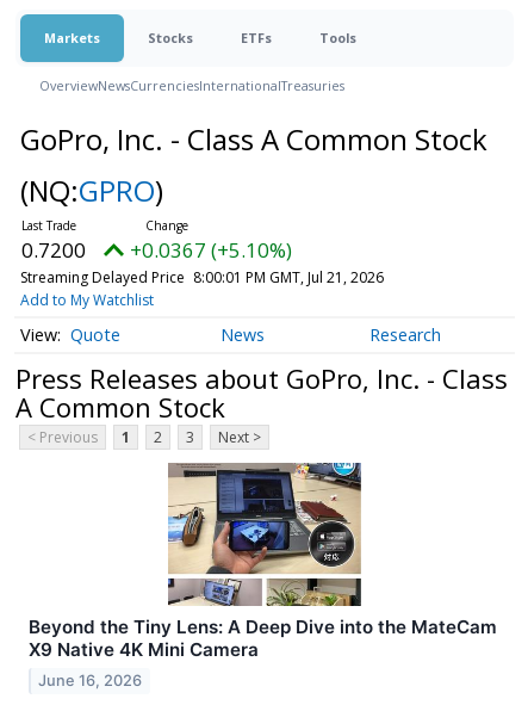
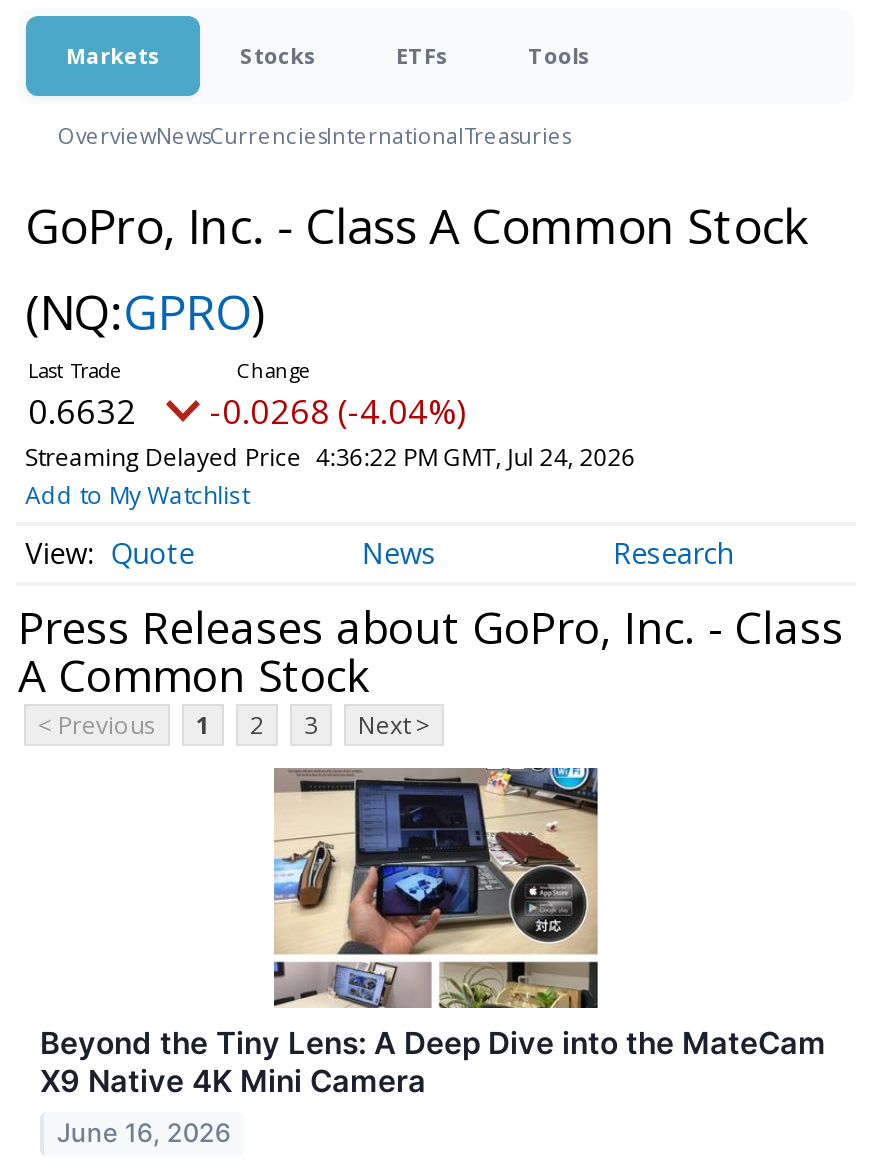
[21,236,86,264] 0.7200 -> [28,388,136,434] 0.6632
[130,236,292,264] +0.0367 (+5.10%) -> [210,388,466,434] -0.0268 (-4.04%)
[20,267,384,287] Streaming Delayed Price 8:00:01 PM GMT, Jul 21, 2026 -> [25,440,636,474] Streaming Delayed Price 4:36:22 PM GMT, Jul 24, 2026

